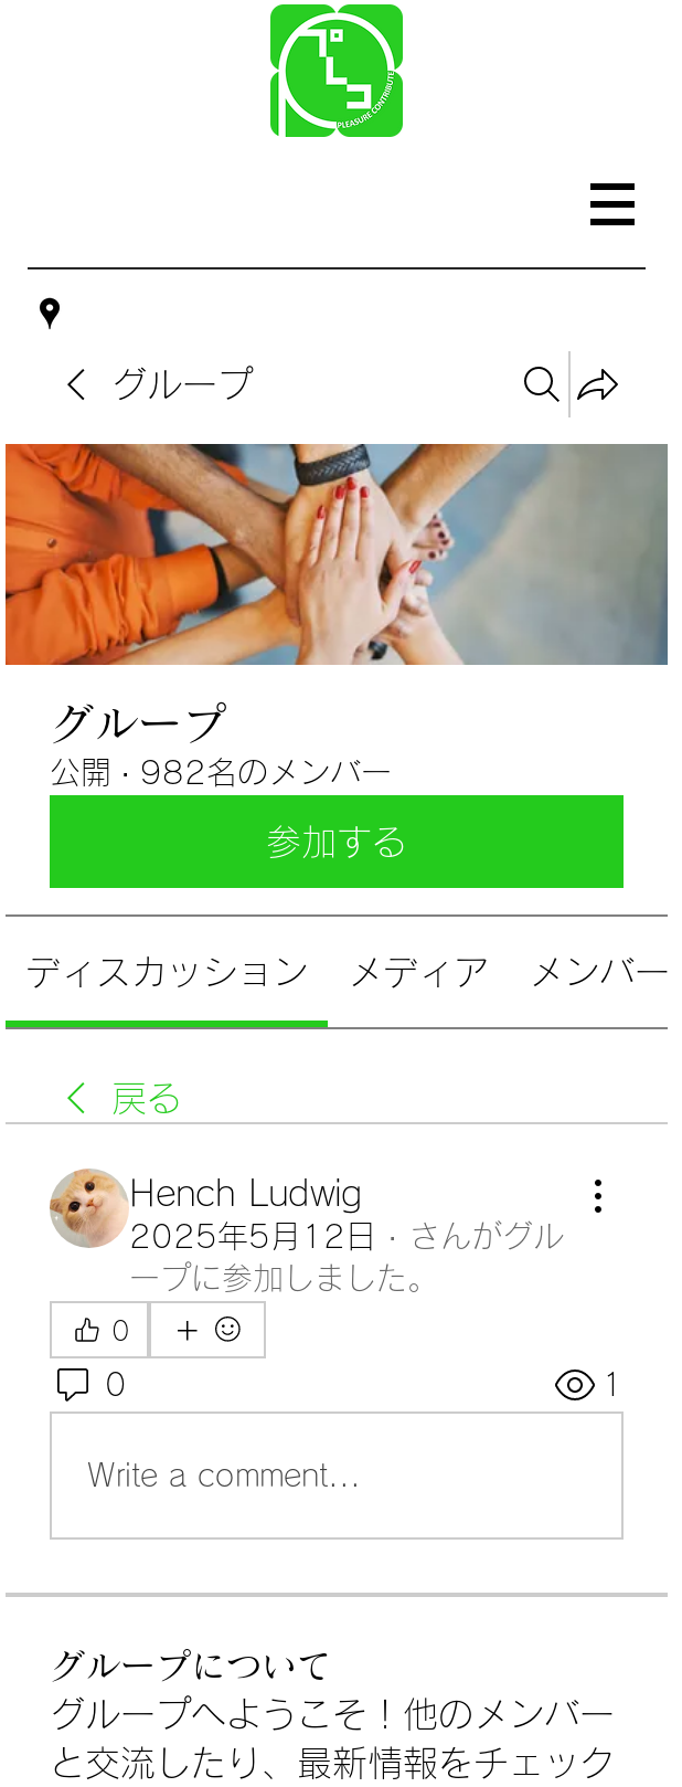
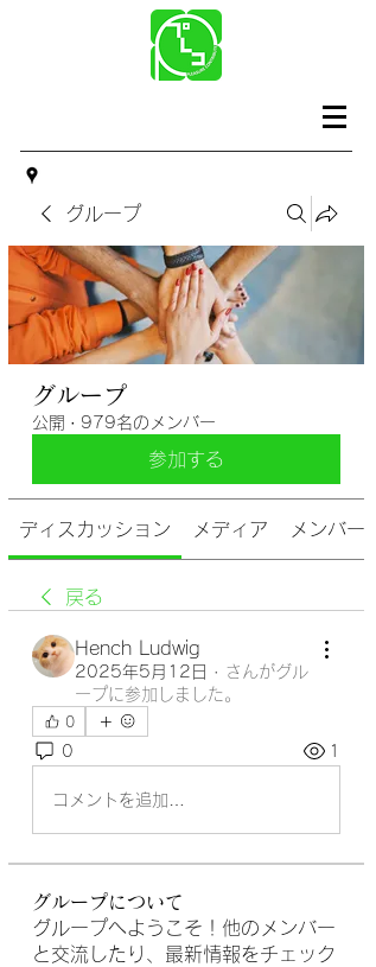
[50,758,392,789] 公開 · 982名のメンバー -> [32,414,216,431] 公開 · 979名のメンバー
[87,1459,361,1490] Write a comment... -> [52,791,185,807] コメントを追加…

